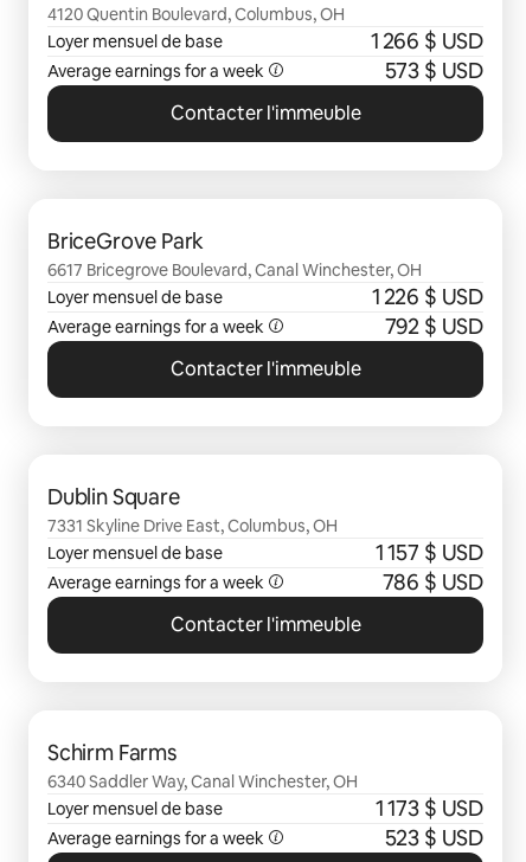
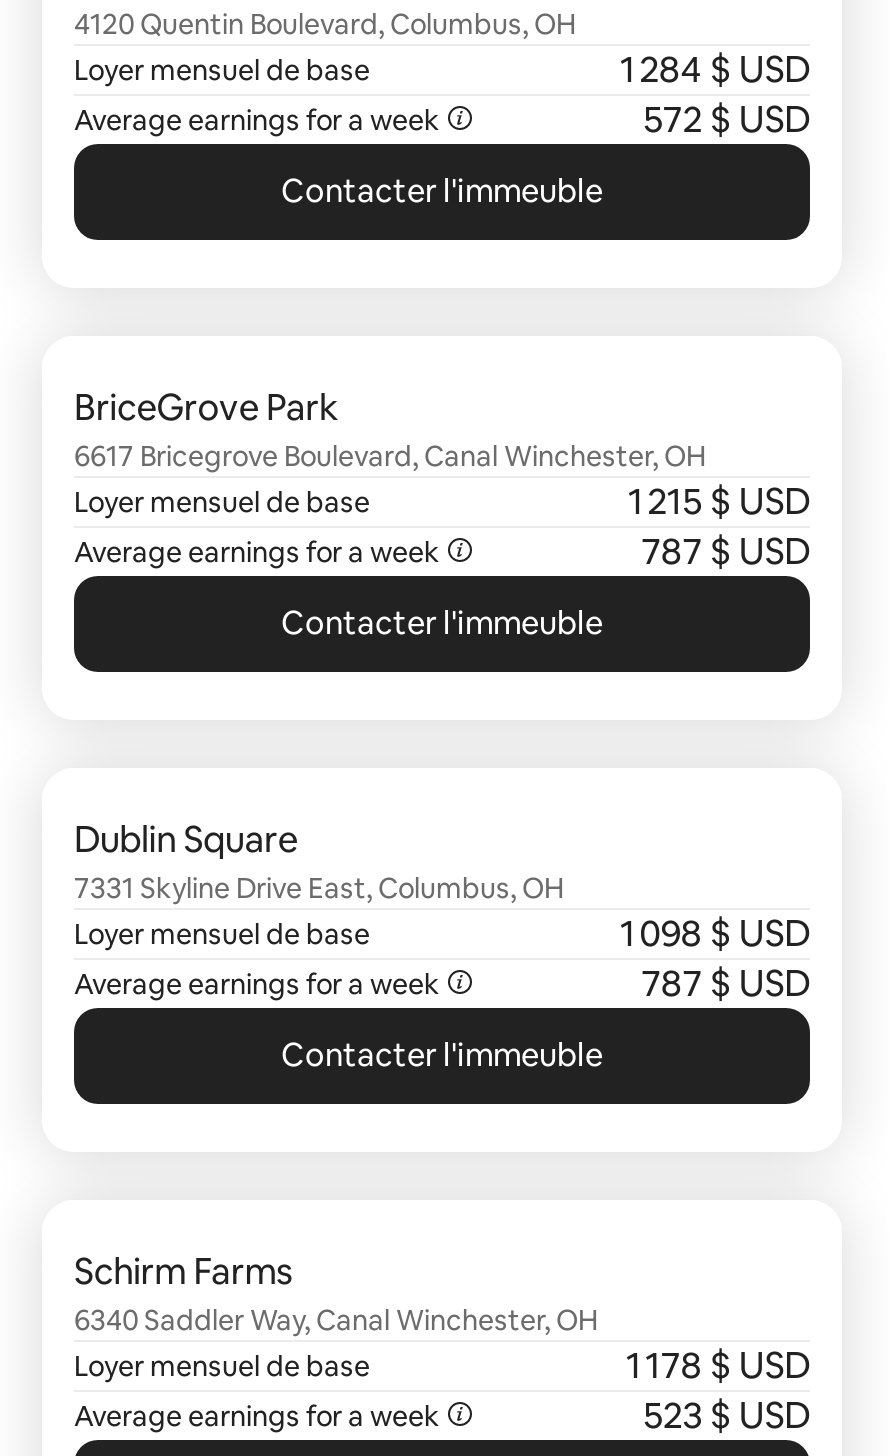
[371,27,483,54] 1 266 $ USD -> [620,46,810,92] 1 284 $ USD
[385,57,483,84] 573 $ USD -> [643,96,810,142] 572 $ USD
[372,283,483,310] 1 226 $ USD -> [628,478,810,524] 1 215 $ USD
[385,313,483,340] 792 $ USD -> [641,528,810,574] 787 $ USD
[376,539,483,566] 1 157 $ USD -> [620,910,810,956] 1 098 $ USD
[382,568,483,596] 786 $ USD -> [641,960,810,1006] 787 $ USD
[376,795,483,822] 1 173 $ USD -> [626,1342,810,1388] 1 178 $ USD

